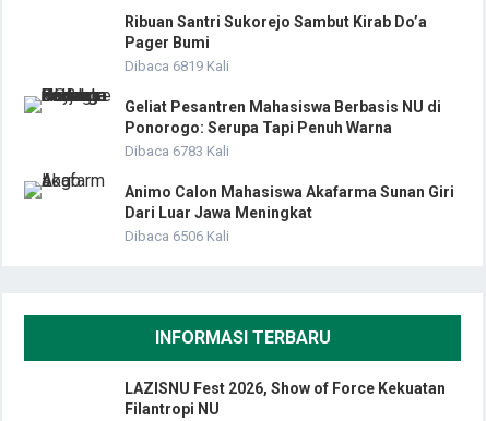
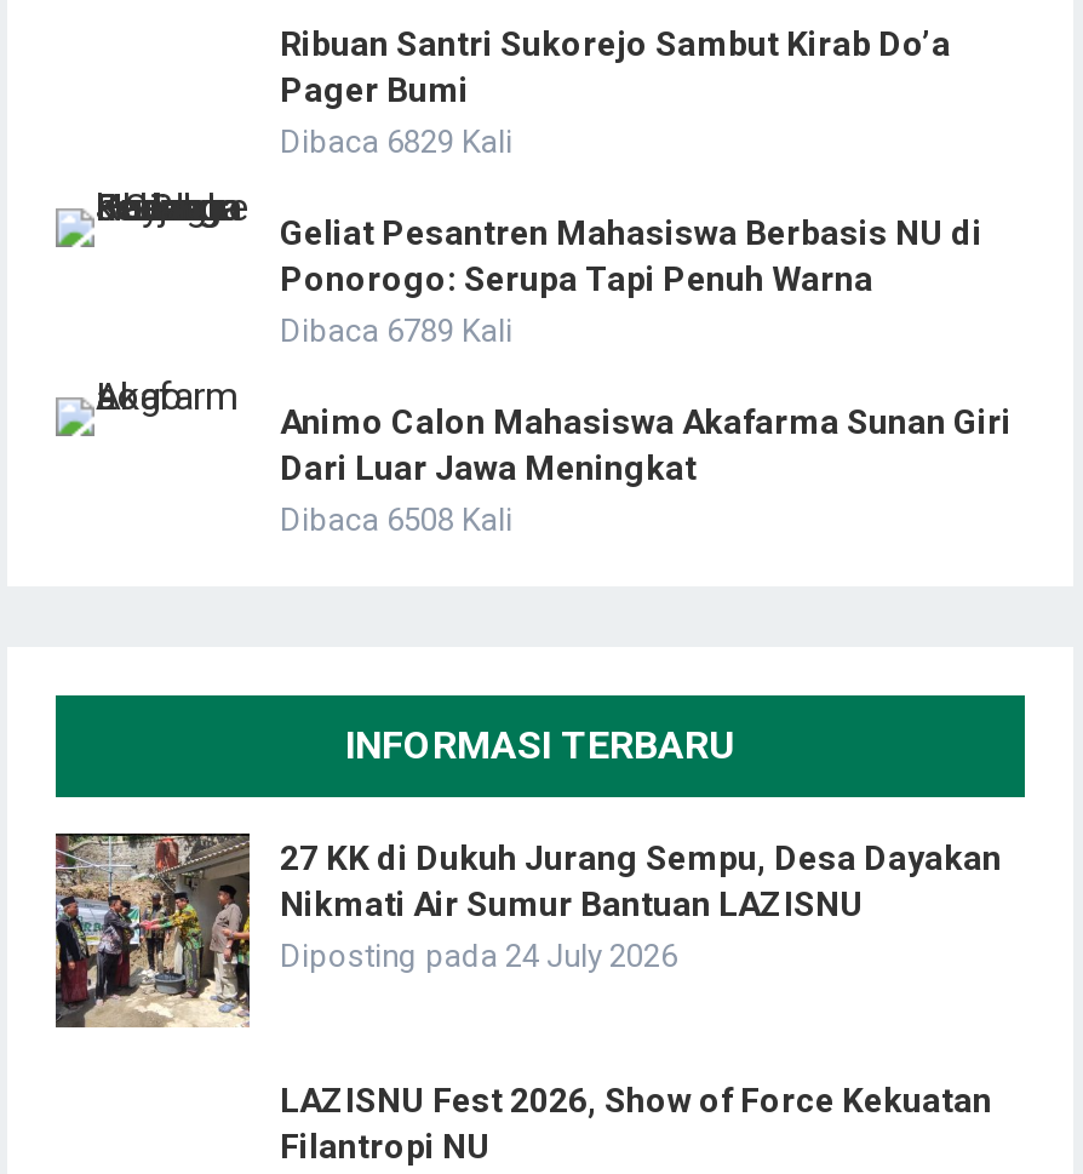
[125,58,230,74] Dibaca 6819 Kali -> [280,124,512,161] Dibaca 6829 Kali
[125,143,230,159] Dibaca 6783 Kali -> [280,313,512,350] Dibaca 6789 Kali
[125,228,230,244] Dibaca 6506 Kali -> [280,502,512,539] Dibaca 6508 Kali
none -> [53,832,1002,1031] [image] | 27 KK di Dukuh Jurang Sempu, Desa Dayakan | Nikmati Air Sumur Bantuan LAZISNU | Diposting pada 24 July 2026

